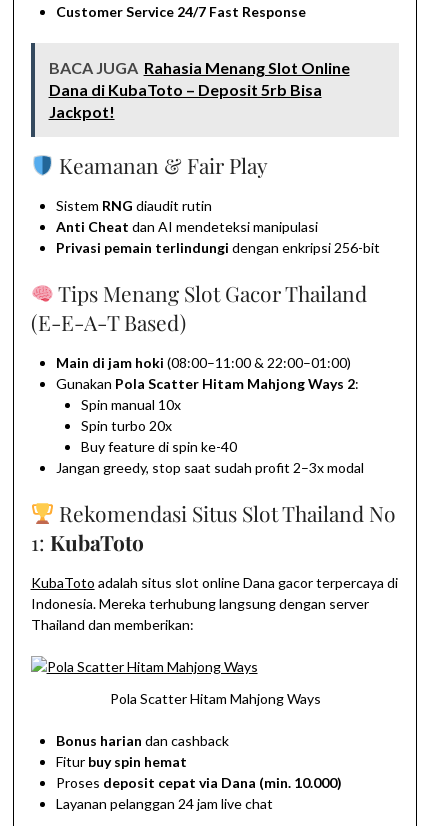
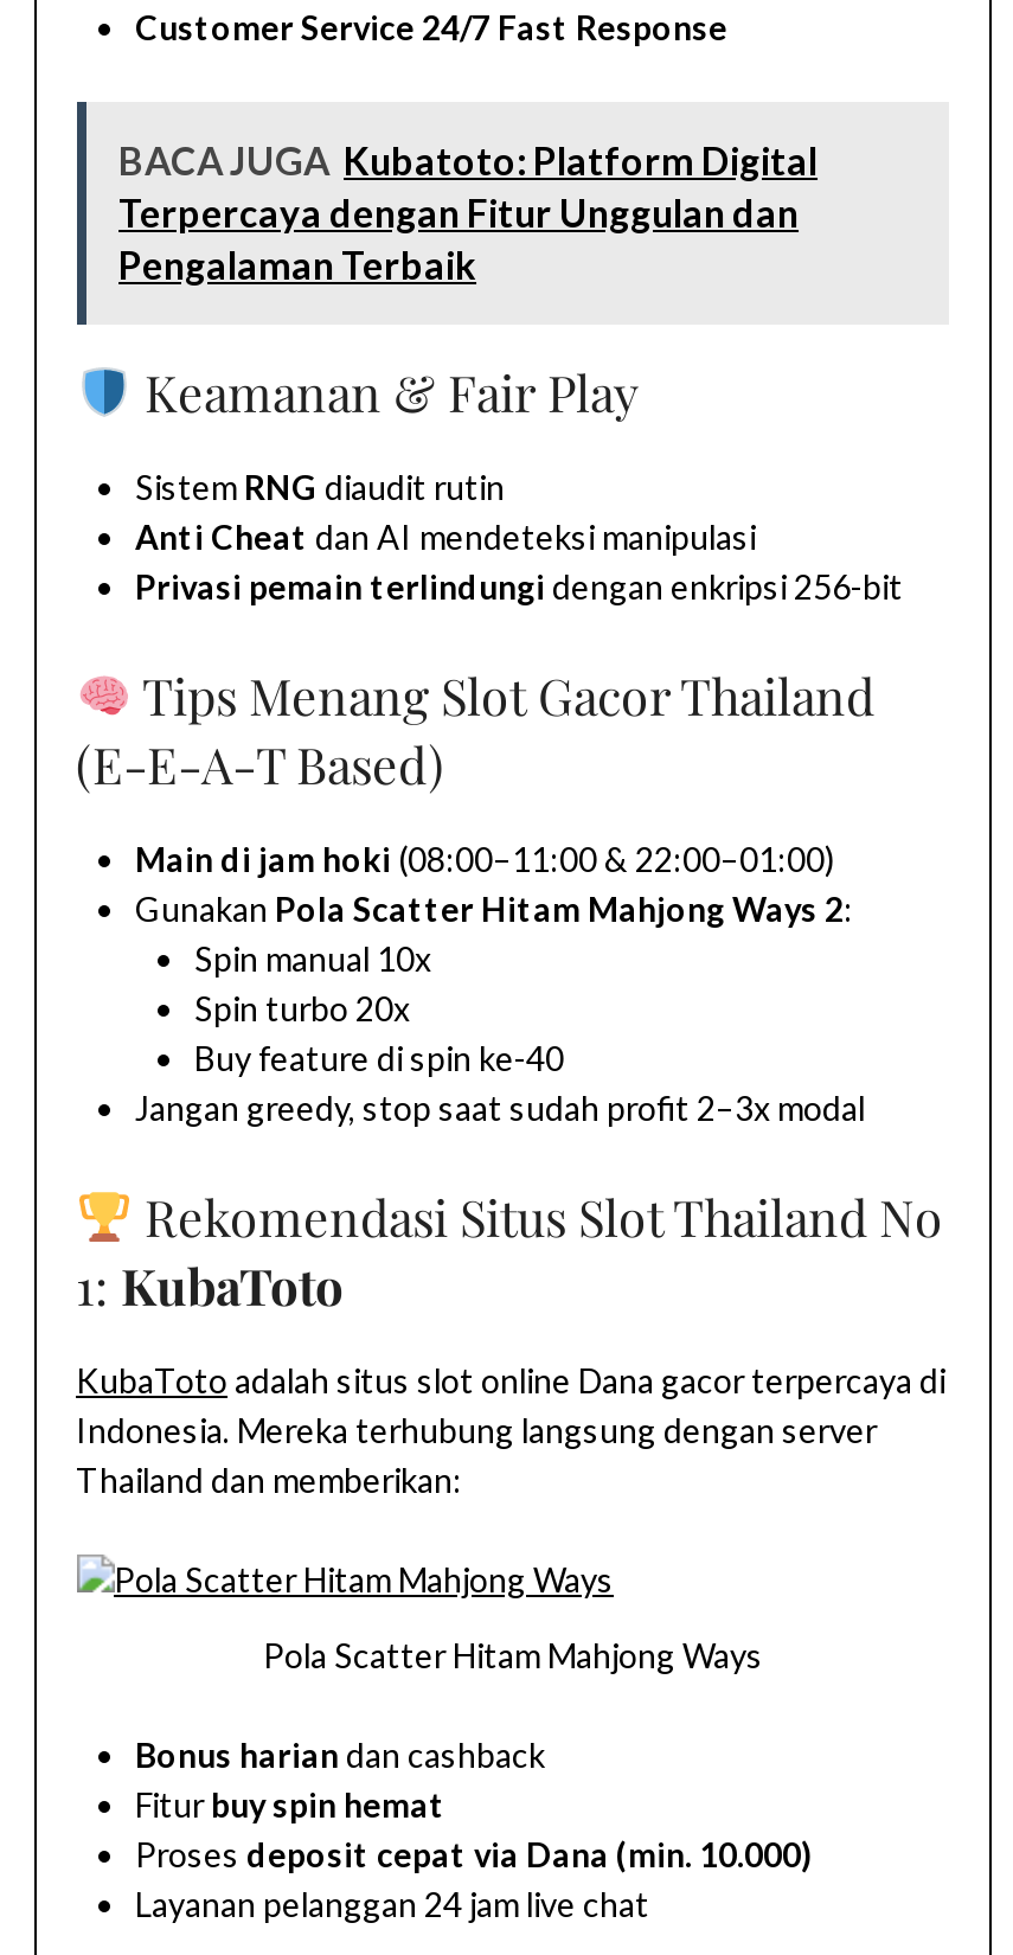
[48,58,349,121] BACA JUGA Rahasia Menang Slot Online | Dana di KubaToto – Deposit 5rb Bisa | Jackpot! -> [118,138,818,287] BACA JUGA Kubatoto: Platform Digital | Terpercaya dengan Fitur Unggulan dan | Pengalaman Terbaik

